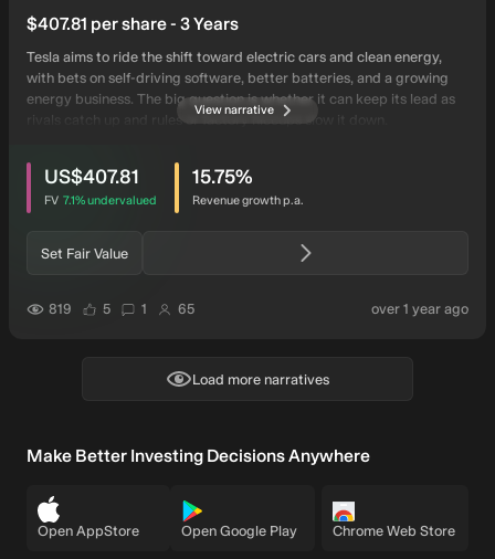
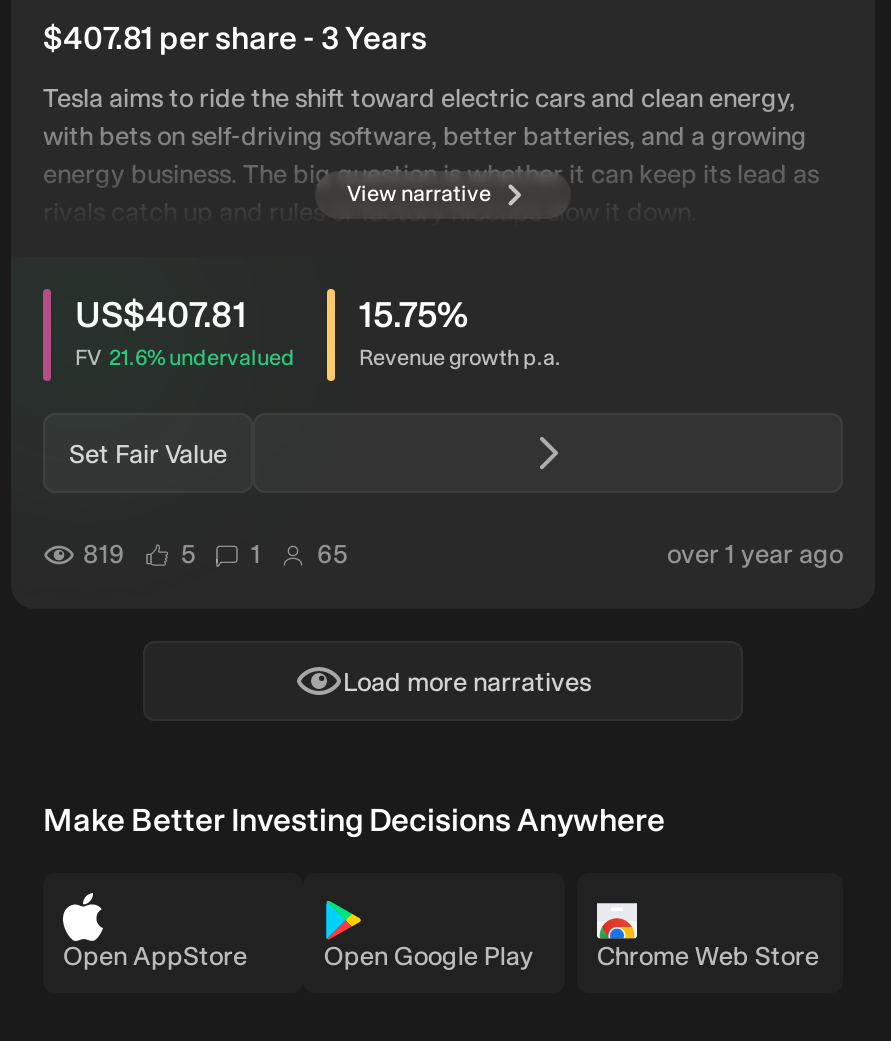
[44,193,157,208] FV 7.1% undervalued -> [75,345,295,371] FV 21.6% undervalued

